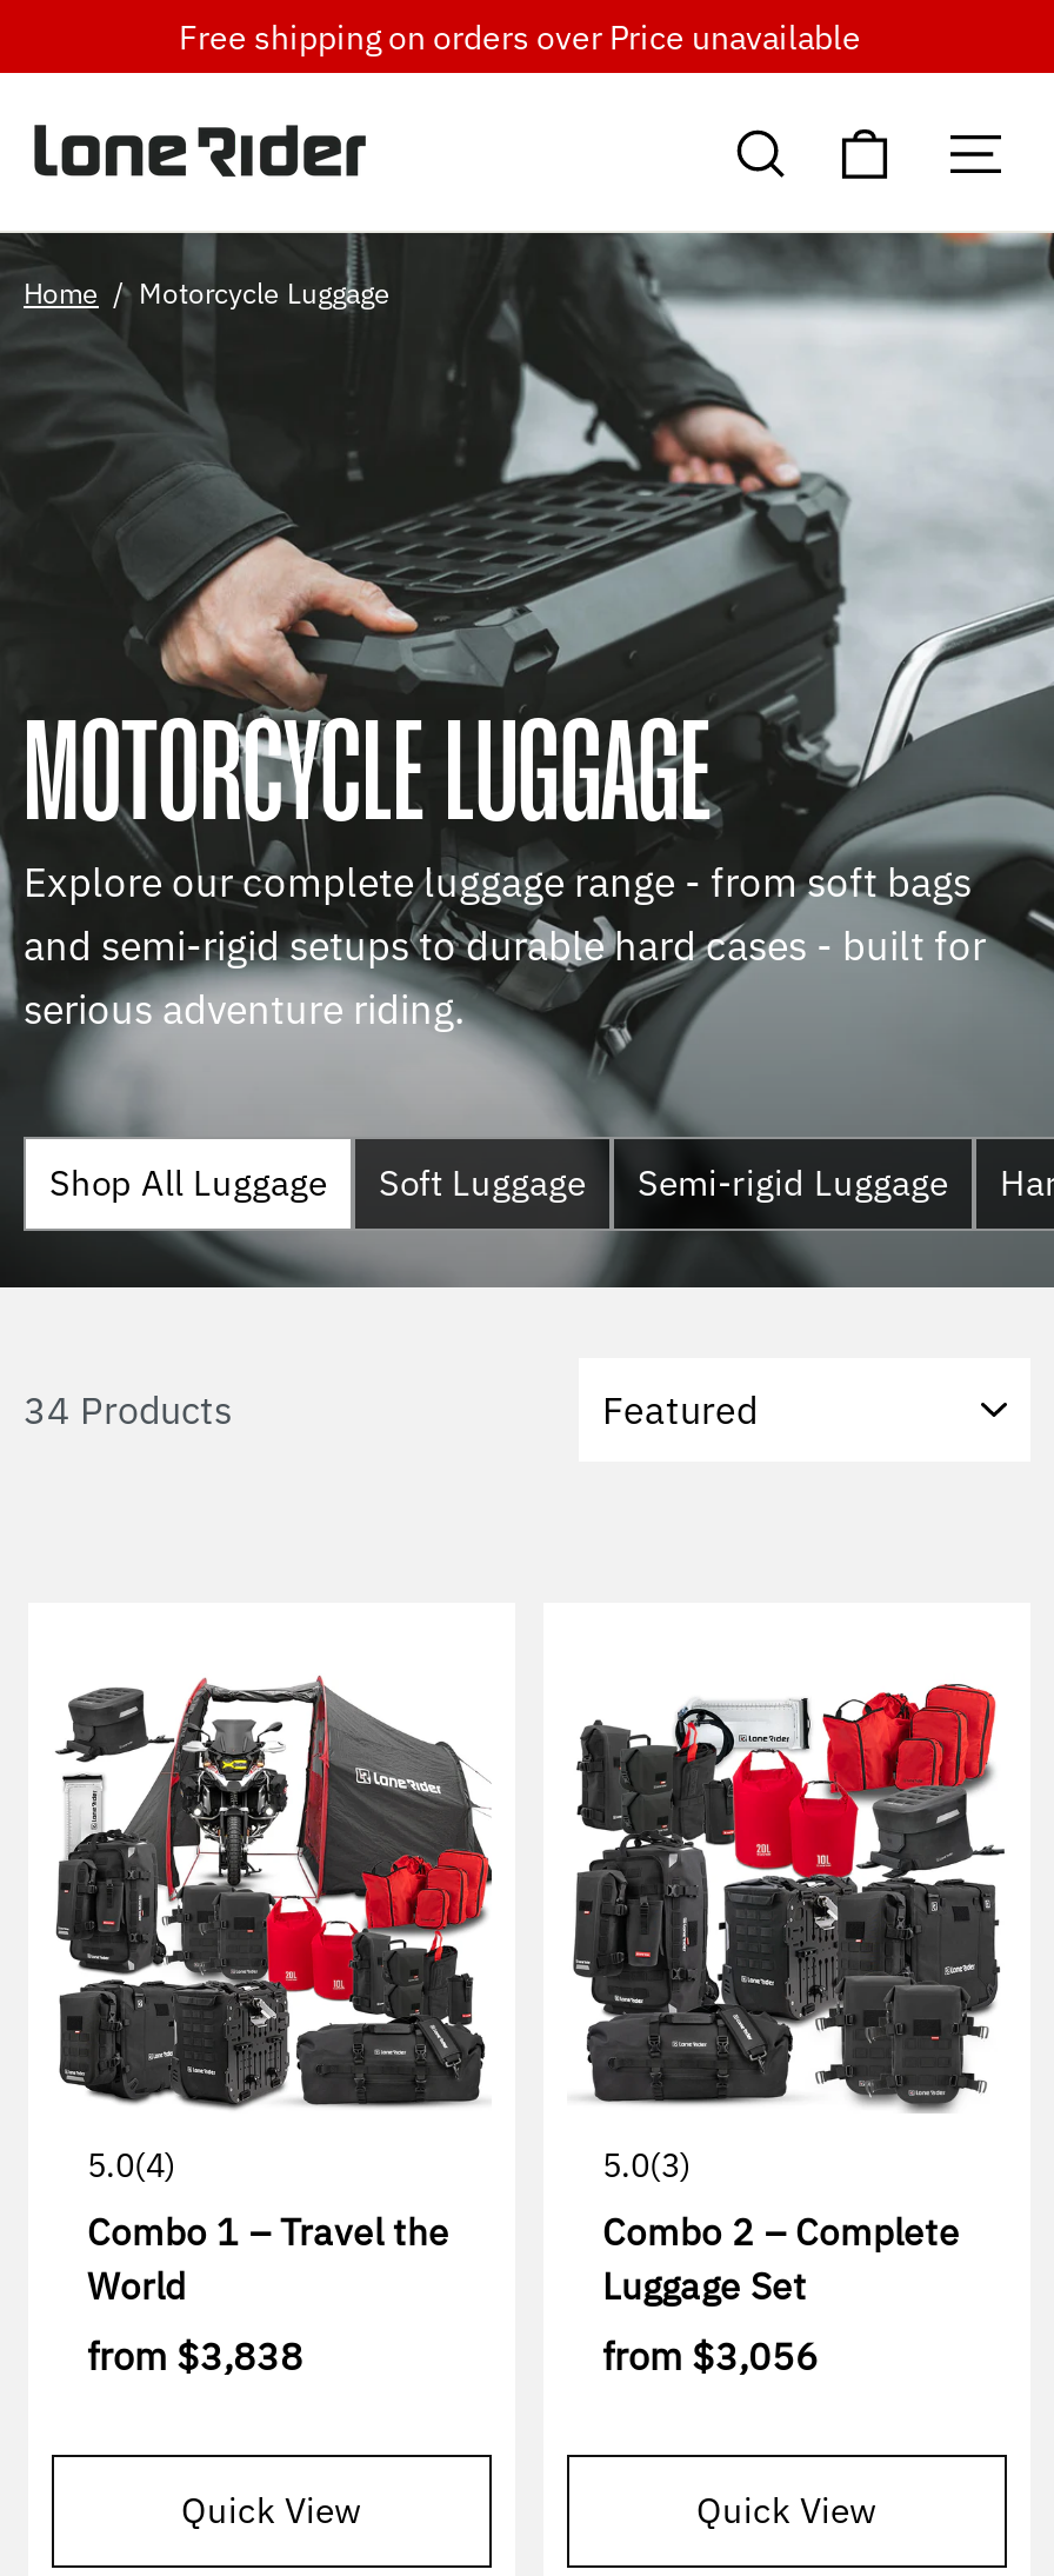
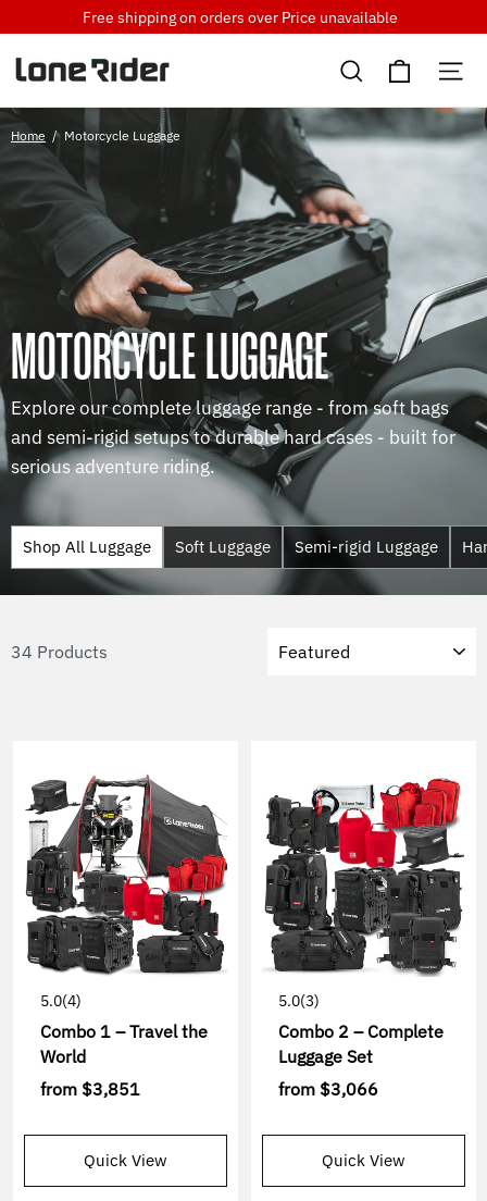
[87,2332,303,2379] from $3,838 -> [40,1078,140,1100] from $3,851
[602,2332,819,2379] from $3,056 -> [278,1078,378,1100] from $3,066

